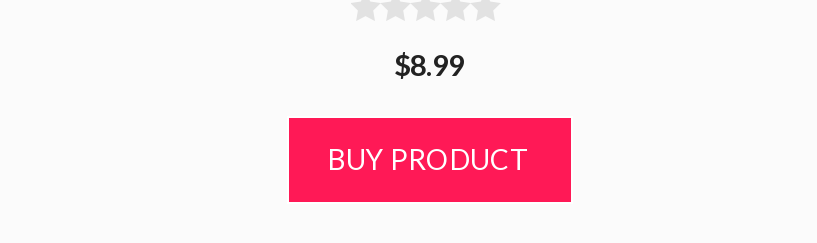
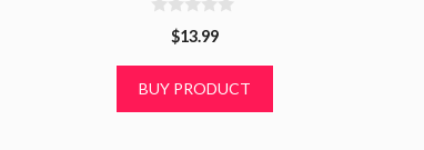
[394,48,464,82] $8.99 -> [170,26,218,45] $13.99

